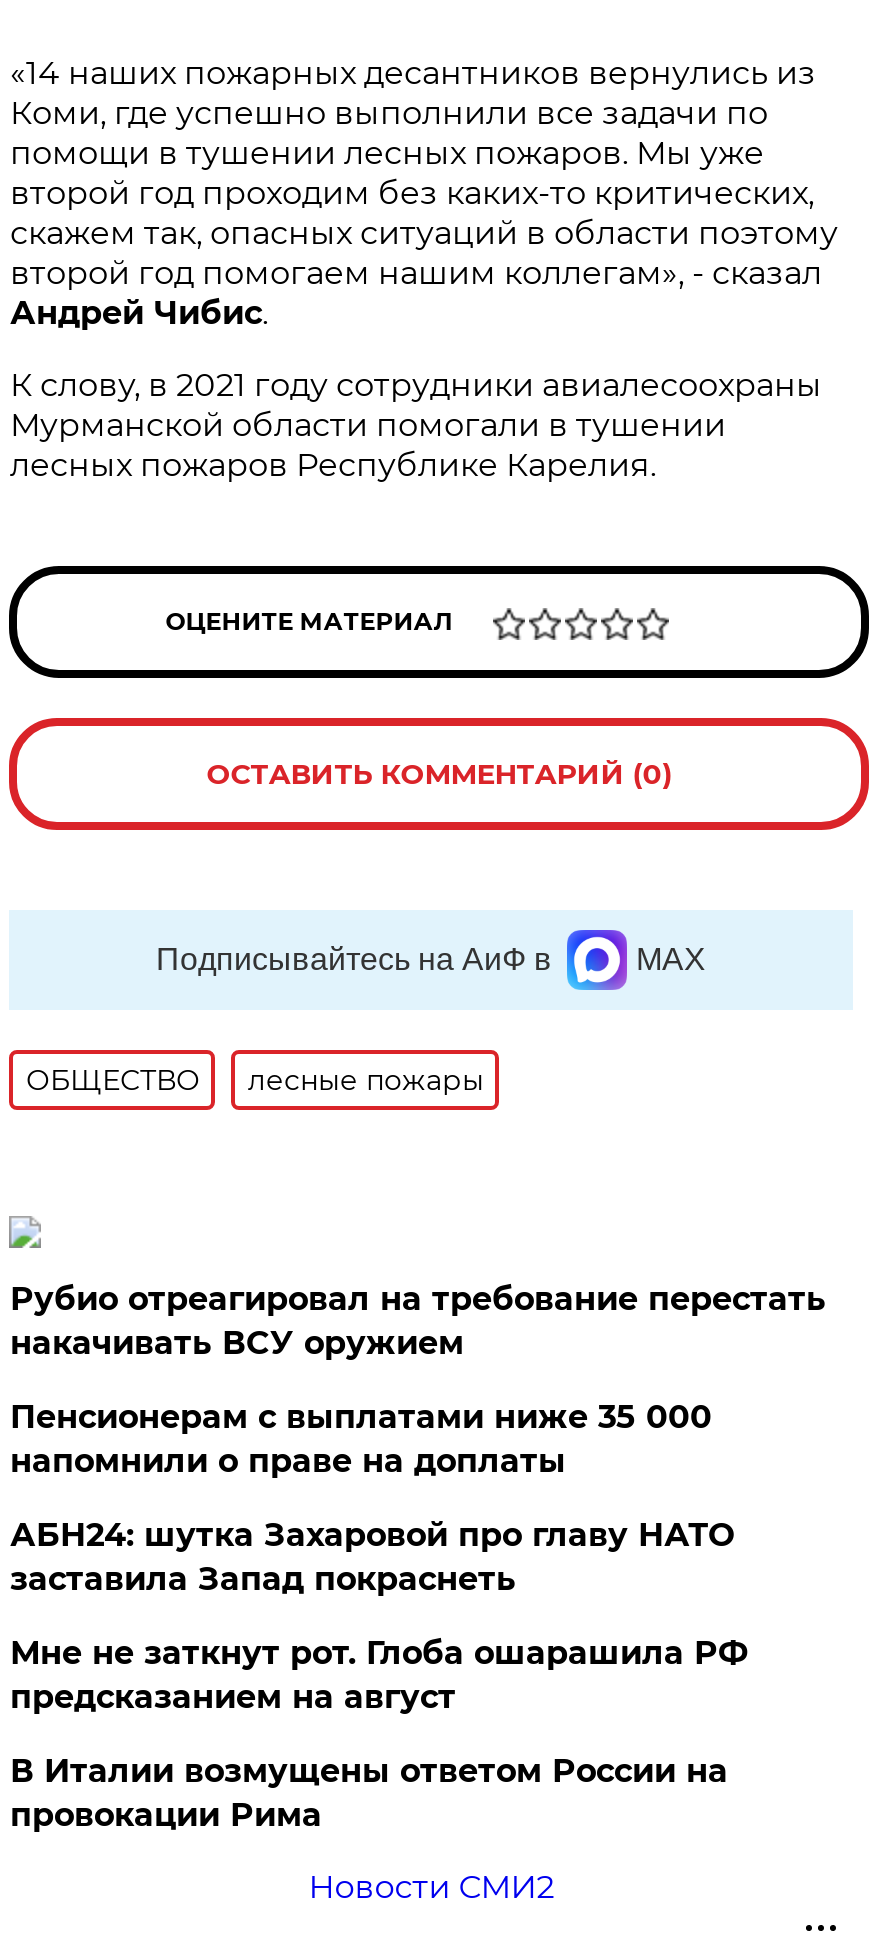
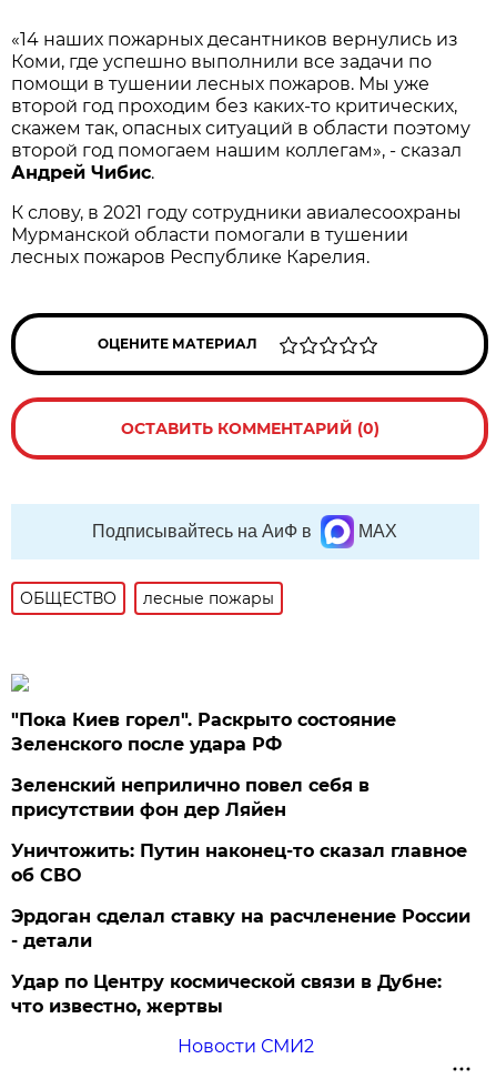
[10,1280,826,1362] Рубио отреагировал на требование перестать | накачивать ВСУ оружием -> [12,709,397,755] "Пока Киев горел". Раскрыто состояние | Зеленского после удара РФ
[10,1398,712,1480] Пенсионерам с выплатами ниже 35 000 | напомнили о праве на доплаты -> [12,775,370,820] Зеленский неприлично повел cебя в | присутствии фон дер Ляйен
[10,1516,734,1598] АБН24: шутка Захаровой про главу НАТО | заставила Запад покраснеть -> [12,840,468,886] Уничтожить: Путин наконец-то сказал главное | об СВО
[10,1634,748,1716] Мне не заткнут рот. Глоба ошарашила РФ | предсказанием на август -> [12,906,471,951] Эрдоган сделал ставку на расчленение России | - детали
[10,1752,728,1834] В Италии возмущены ответом России на | провокации Рима -> [12,971,442,1017] Удар по Центру космической связи в Дубне: | что известно, жертвы

